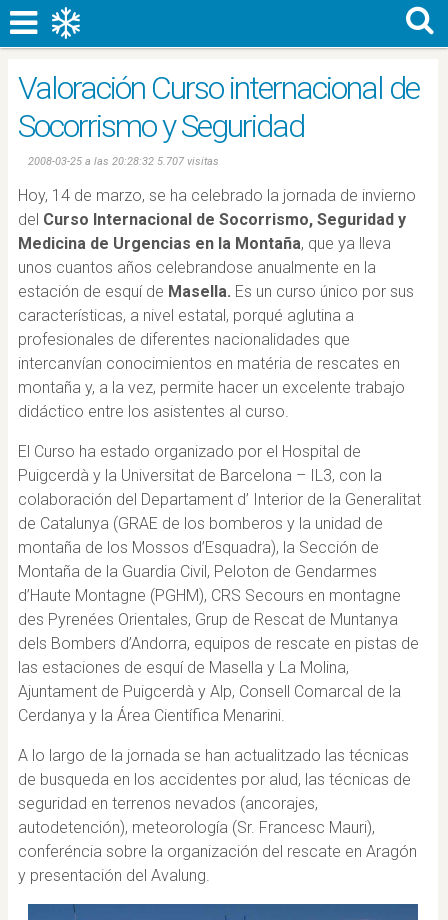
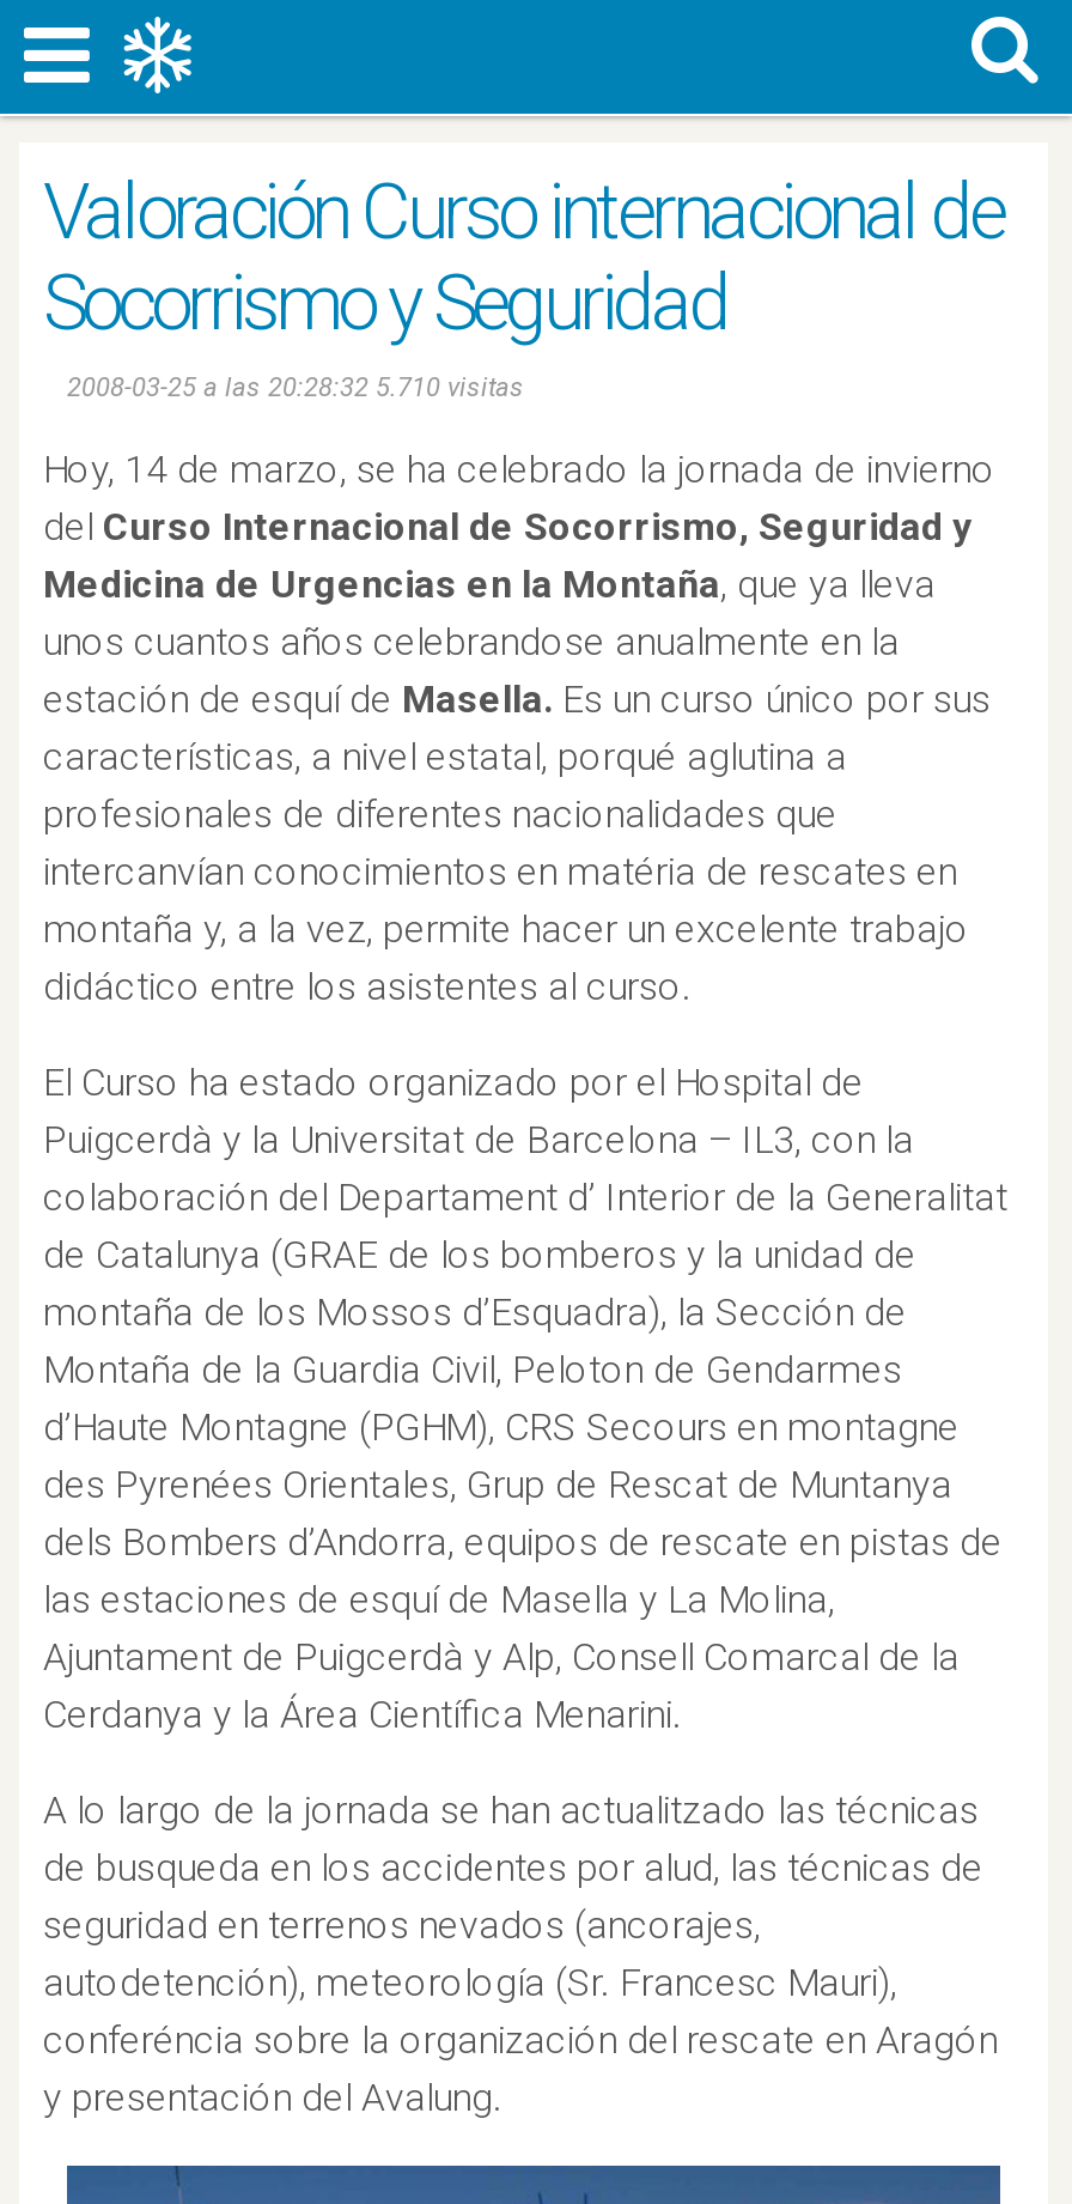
[28,155,219,168] 2008-03-25 a las 20:28:32 5.707 visitas -> [67,372,524,403] 2008-03-25 a las 20:28:32 5.710 visitas

